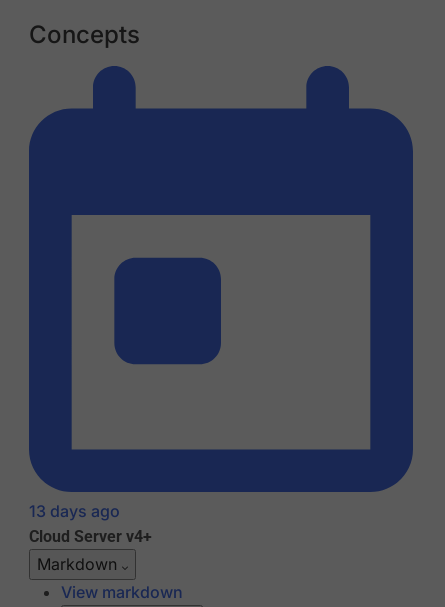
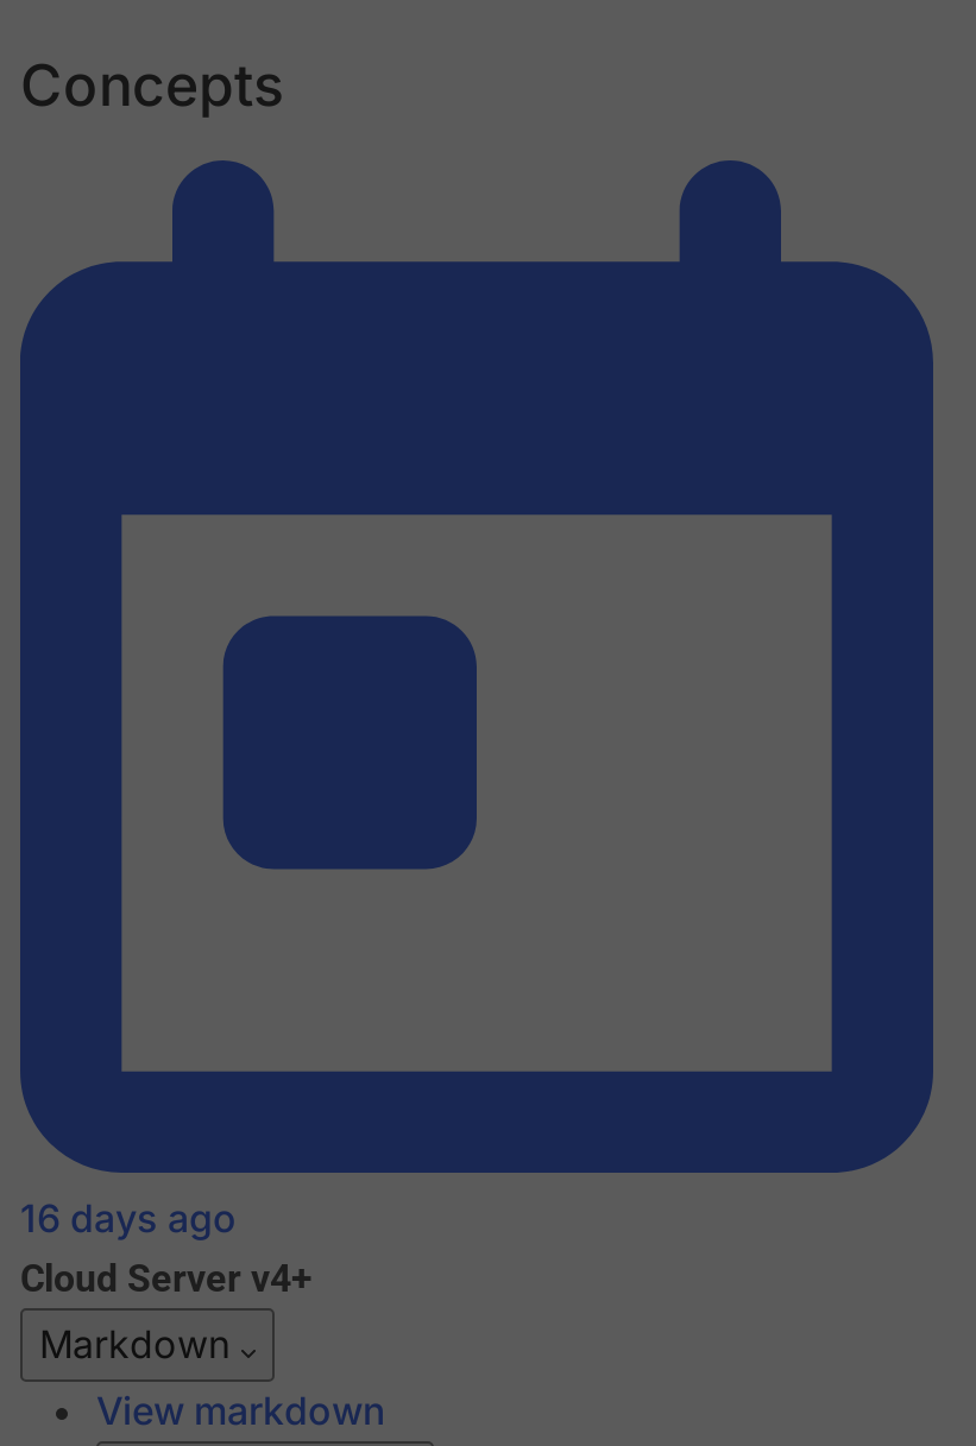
[29,501,120,521] 13 days ago -> [20,1195,237,1243] 16 days ago

